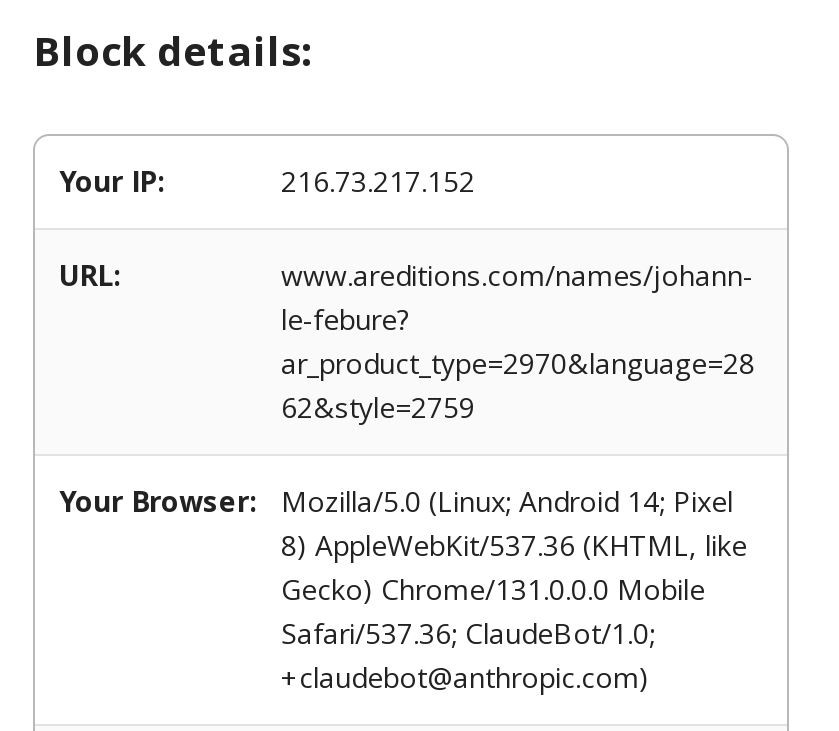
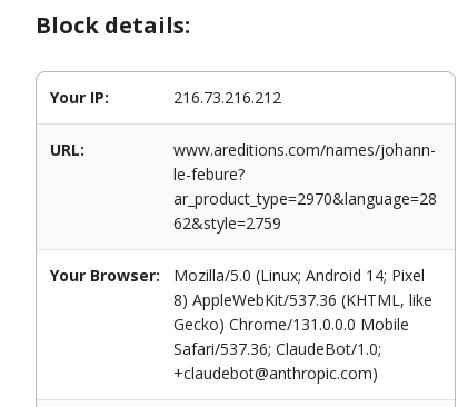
[281,162,475,200] 216.73.217.152 -> [173,87,281,108] 216.73.216.212

